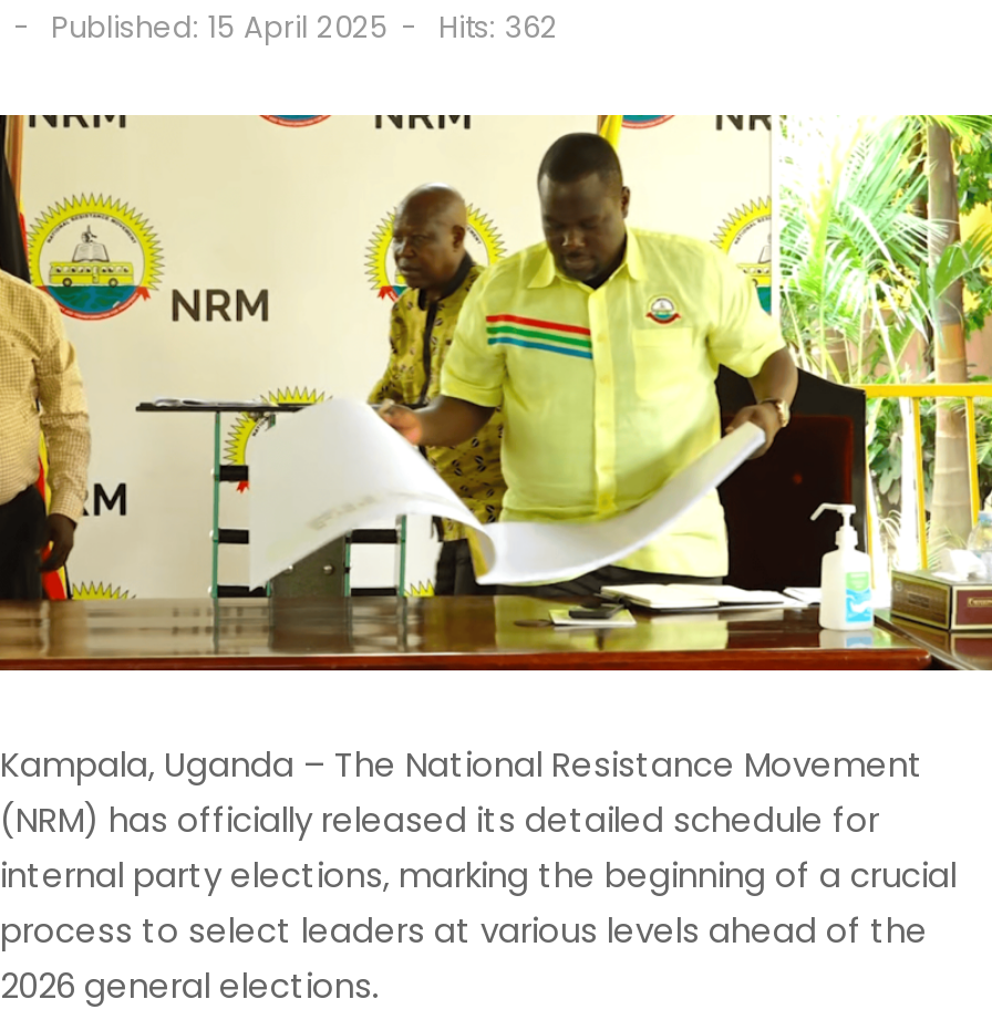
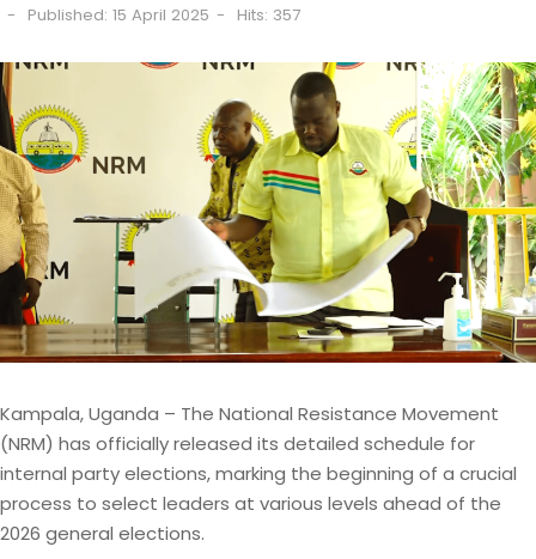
[42,7,558,49] Published: 15 April 2025 Hits: 362 -> [23,4,300,27] Published: 15 April 2025 Hits: 357

